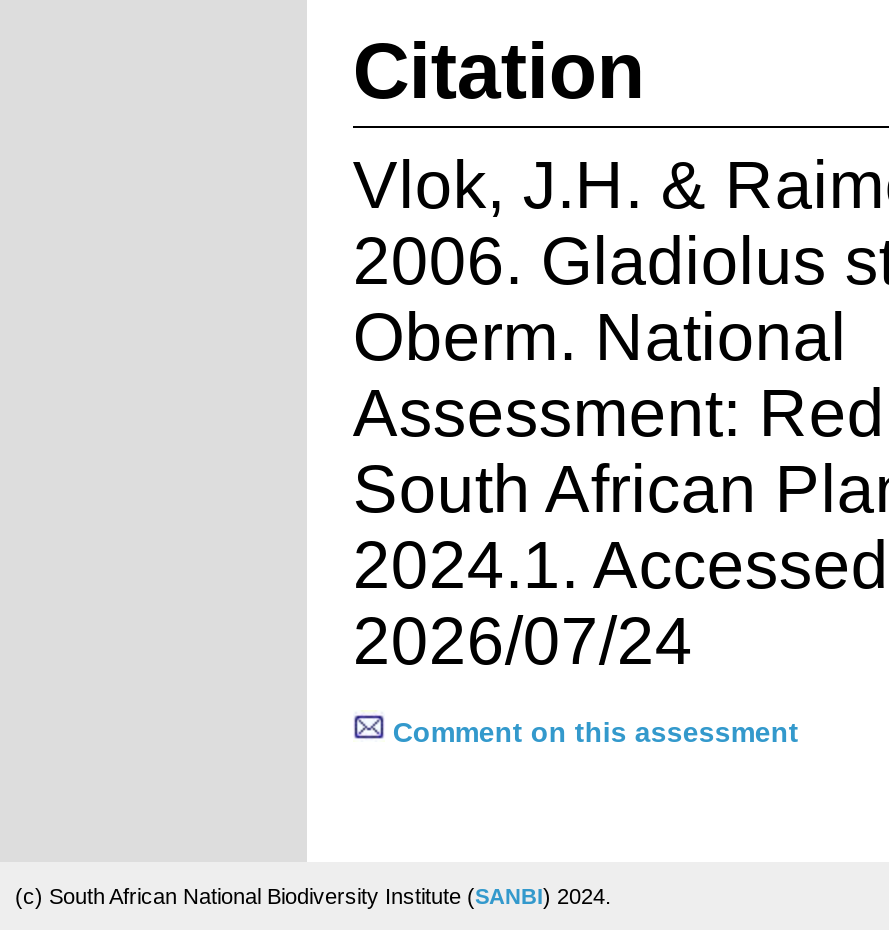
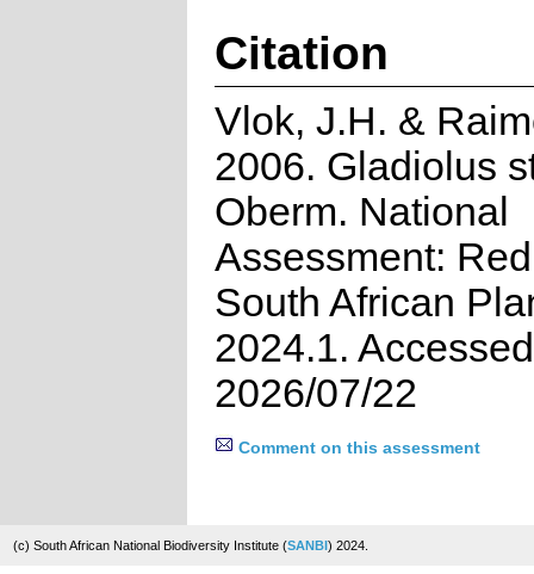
[353,603,693,677] 2026/07/24 -> [214,371,417,415] 2026/07/22

